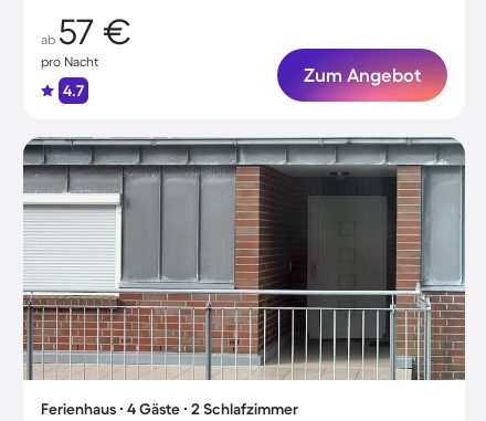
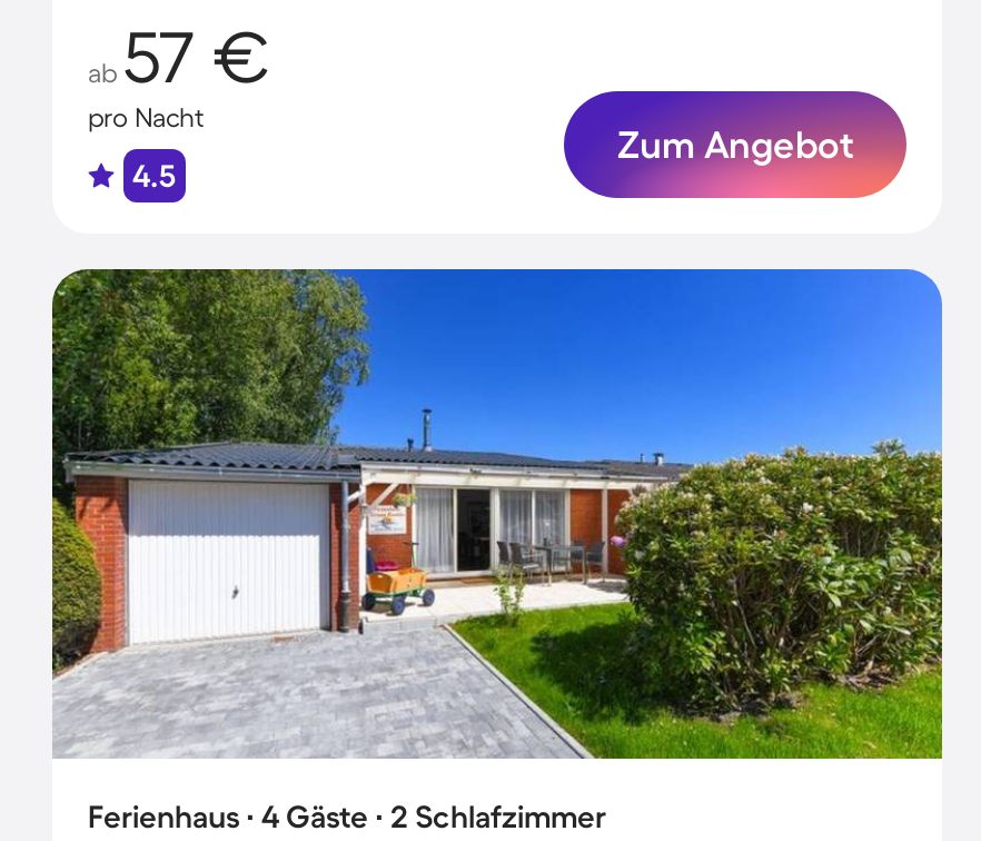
[63,82,84,99] 4.7 -> [132,158,177,194] 4.5
[22,136,466,381] [image] -> [50,267,944,761] [image]

